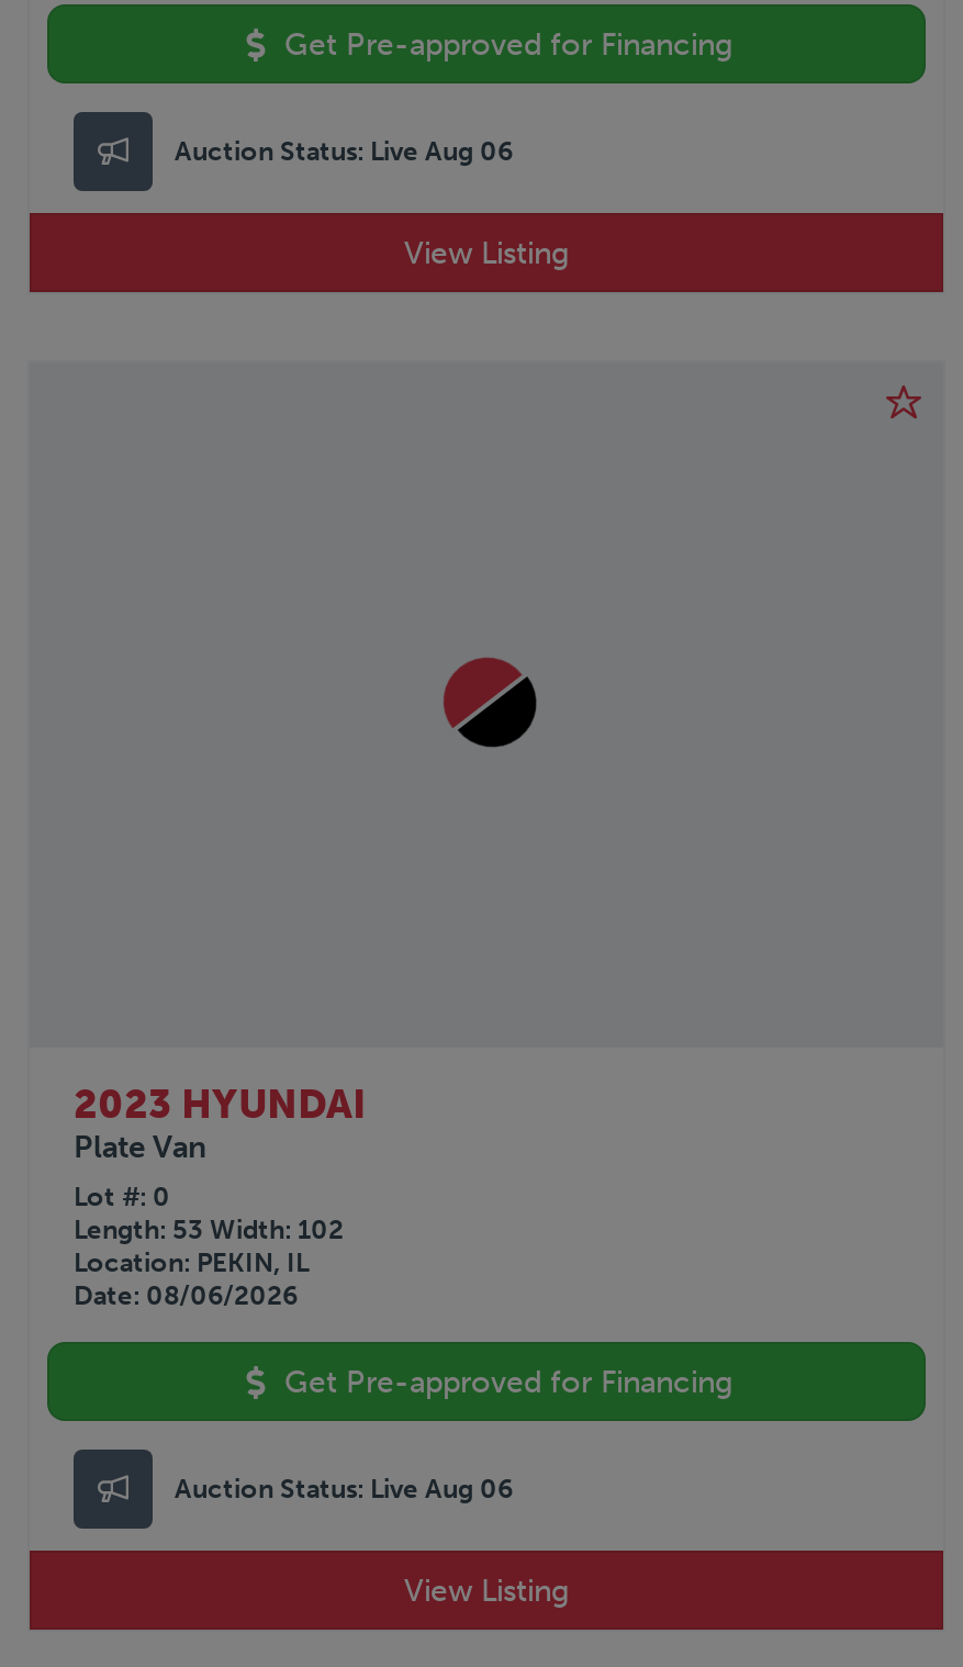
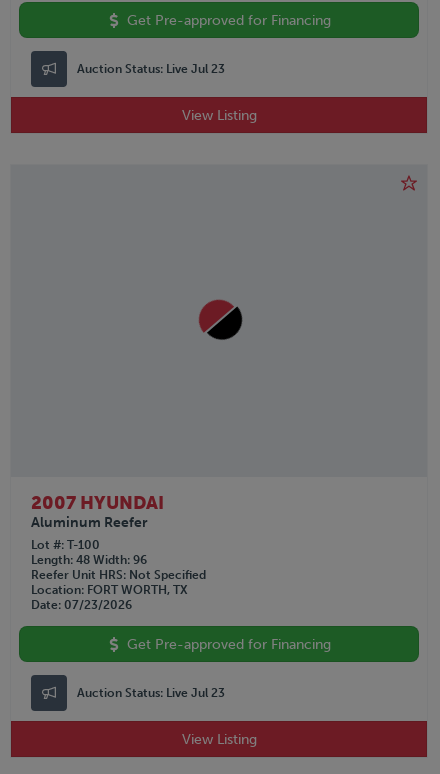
[175,136,513,166] Auction Status: Live Aug 06 -> [77,62,225,76] Auction Status: Live Jul 23
[74,1081,366,1312] 2023 HYUNDAI | Plate Van | Lot # 0 | Length 53 Width 102 | Location PEKIN, IL | Date 08/06/2026 -> [31,492,206,612] 2007 HYUNDAI | Aluminum Reefer | Lot # T-100 | Length 48 Width 96 | Reefer Unit HRS Not Specified | Location FORT WORTH, TX | Date 07/23/2026
[175,1473,513,1504] Auction Status: Live Aug 06 -> [77,686,225,700] Auction Status: Live Jul 23

